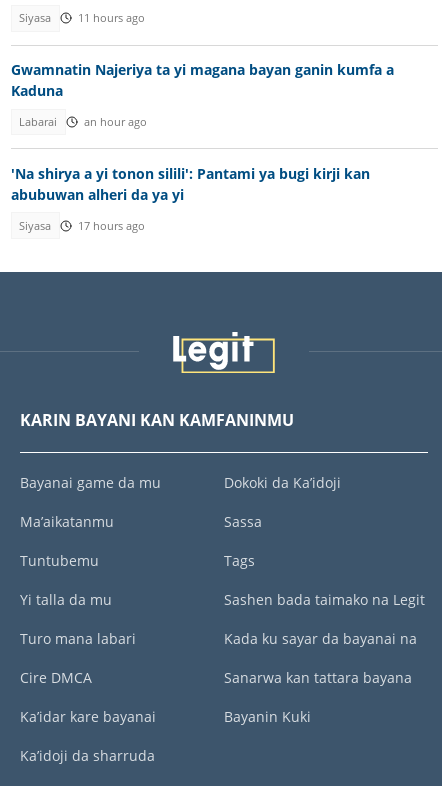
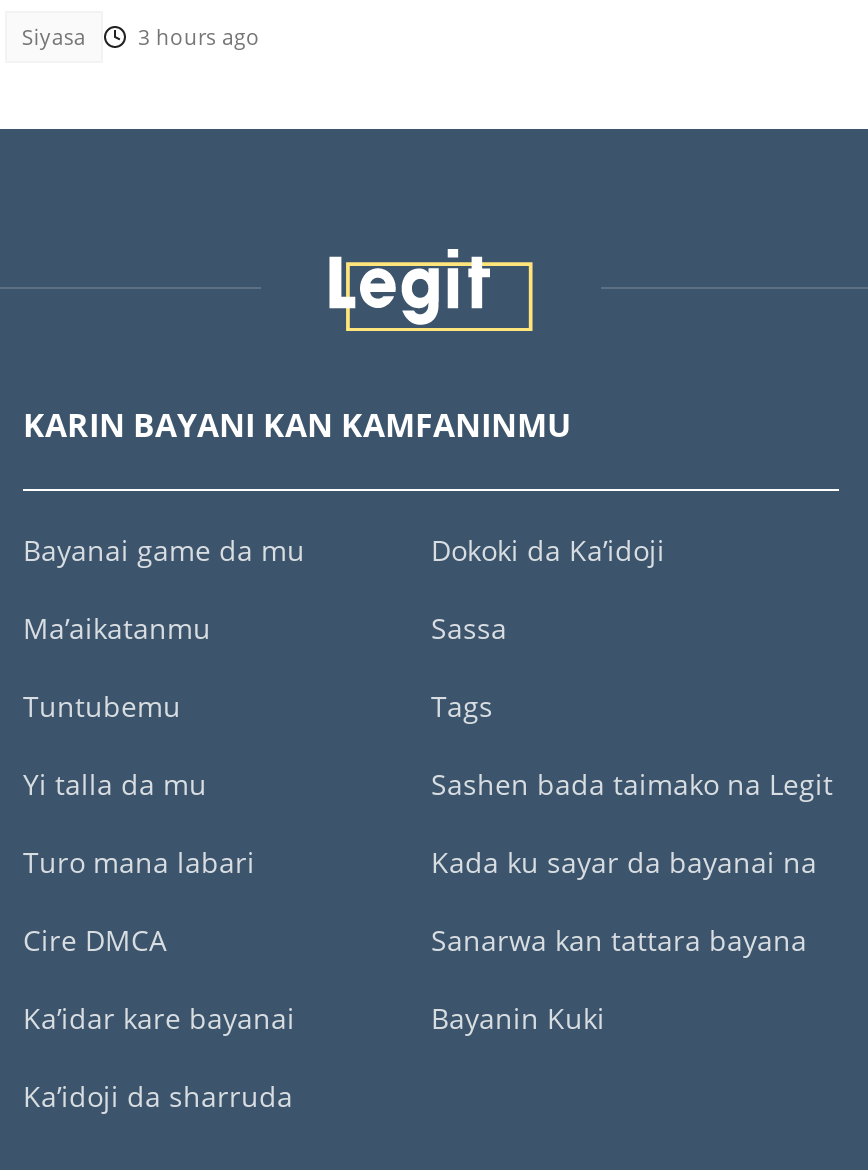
[10,11,393,233] 11 hours ago | Gwamnatin Najeriya ta yi magana bayan ganin kumfa a | Kaduna | Labarai | an hour ago | 'Na shirya a yi tonon silili': Pantami ya bugi kirji kan | abubuwan alheri da ya yi | Siyasa | 17 hours ago -> [138,23,260,51] 3 hours ago

